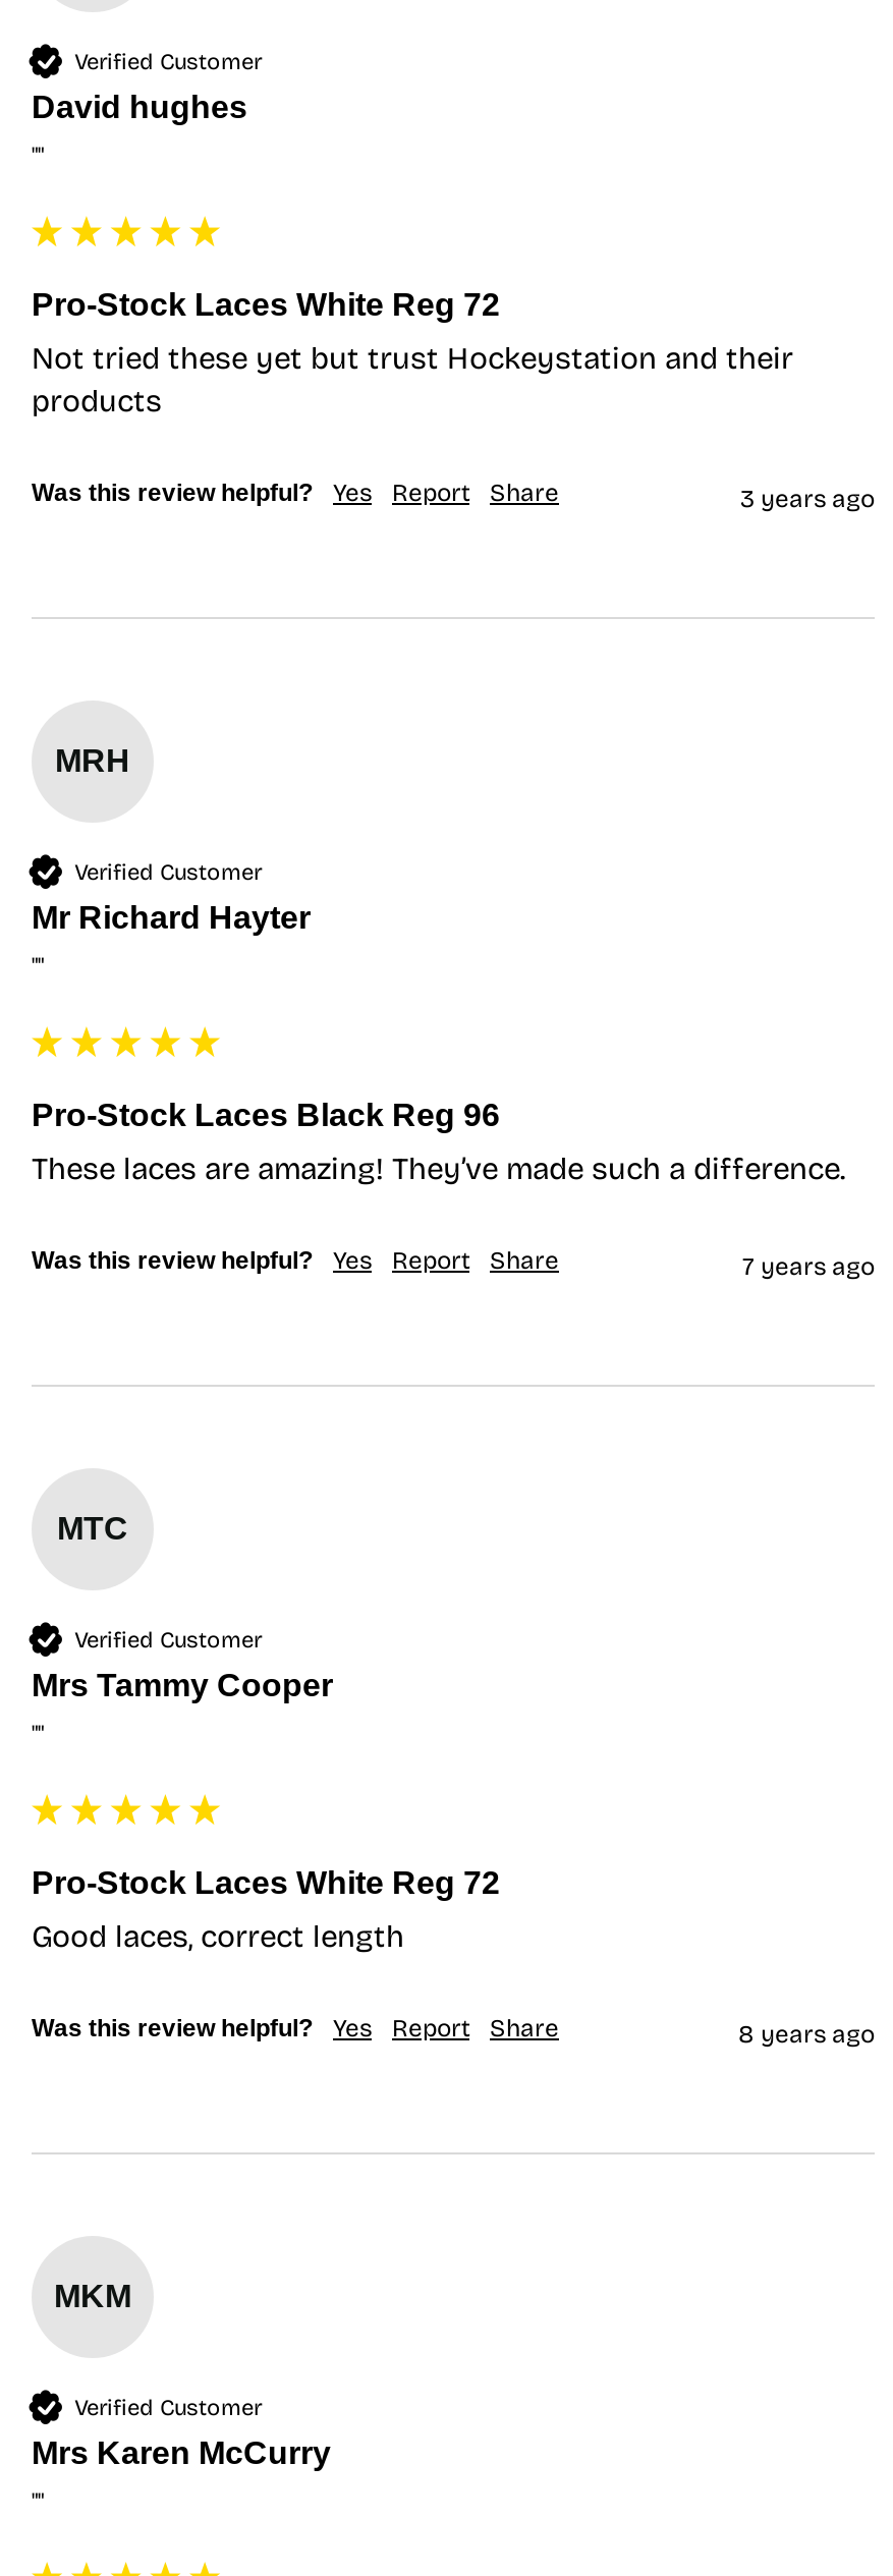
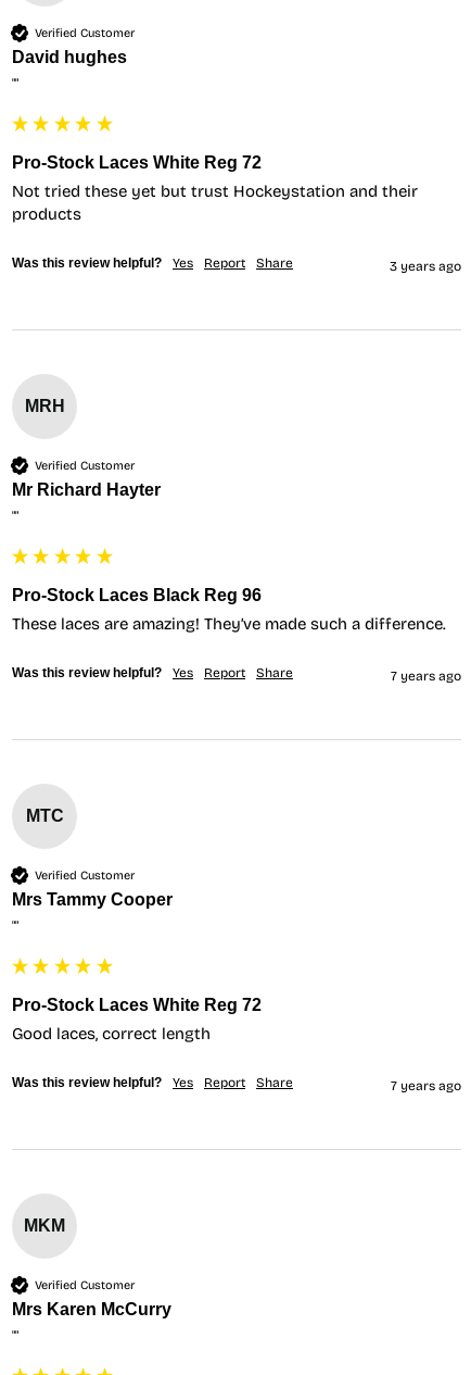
[738,2020,875,2049] 8 years ago -> [391,1078,461,1094] 7 years ago

